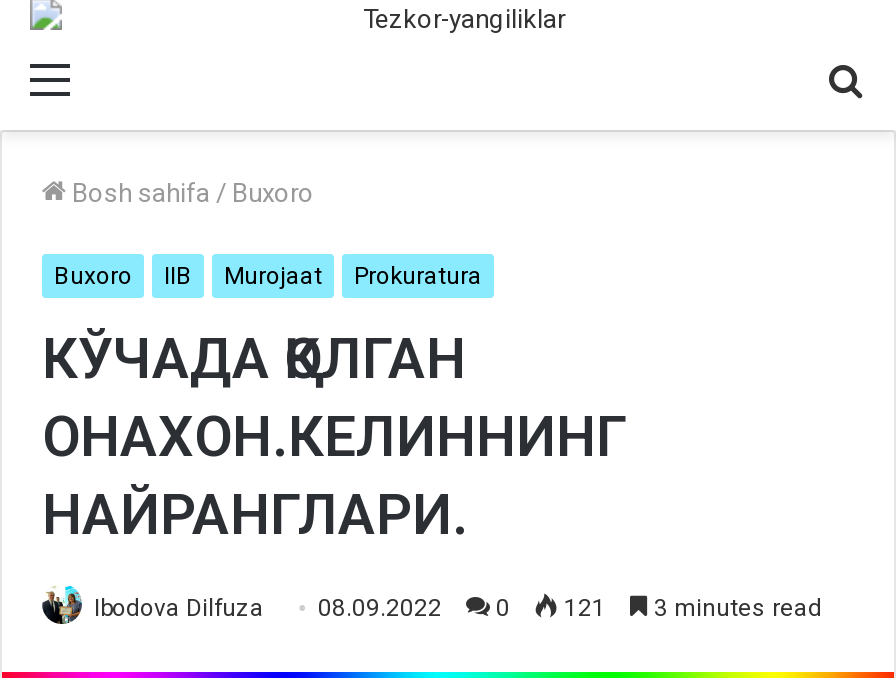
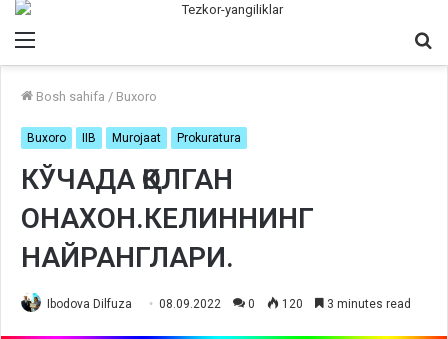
[94,594,822,622] Ibodova Dilfuza 08.09.2022 0 121 3 minutes read -> [47,297,411,311] Ibodova Dilfuza 08.09.2022 0 120 3 minutes read

